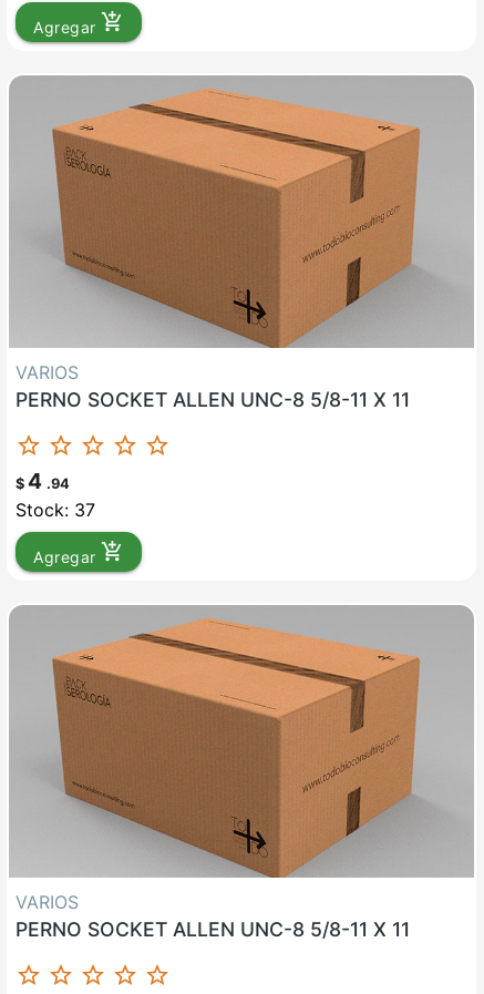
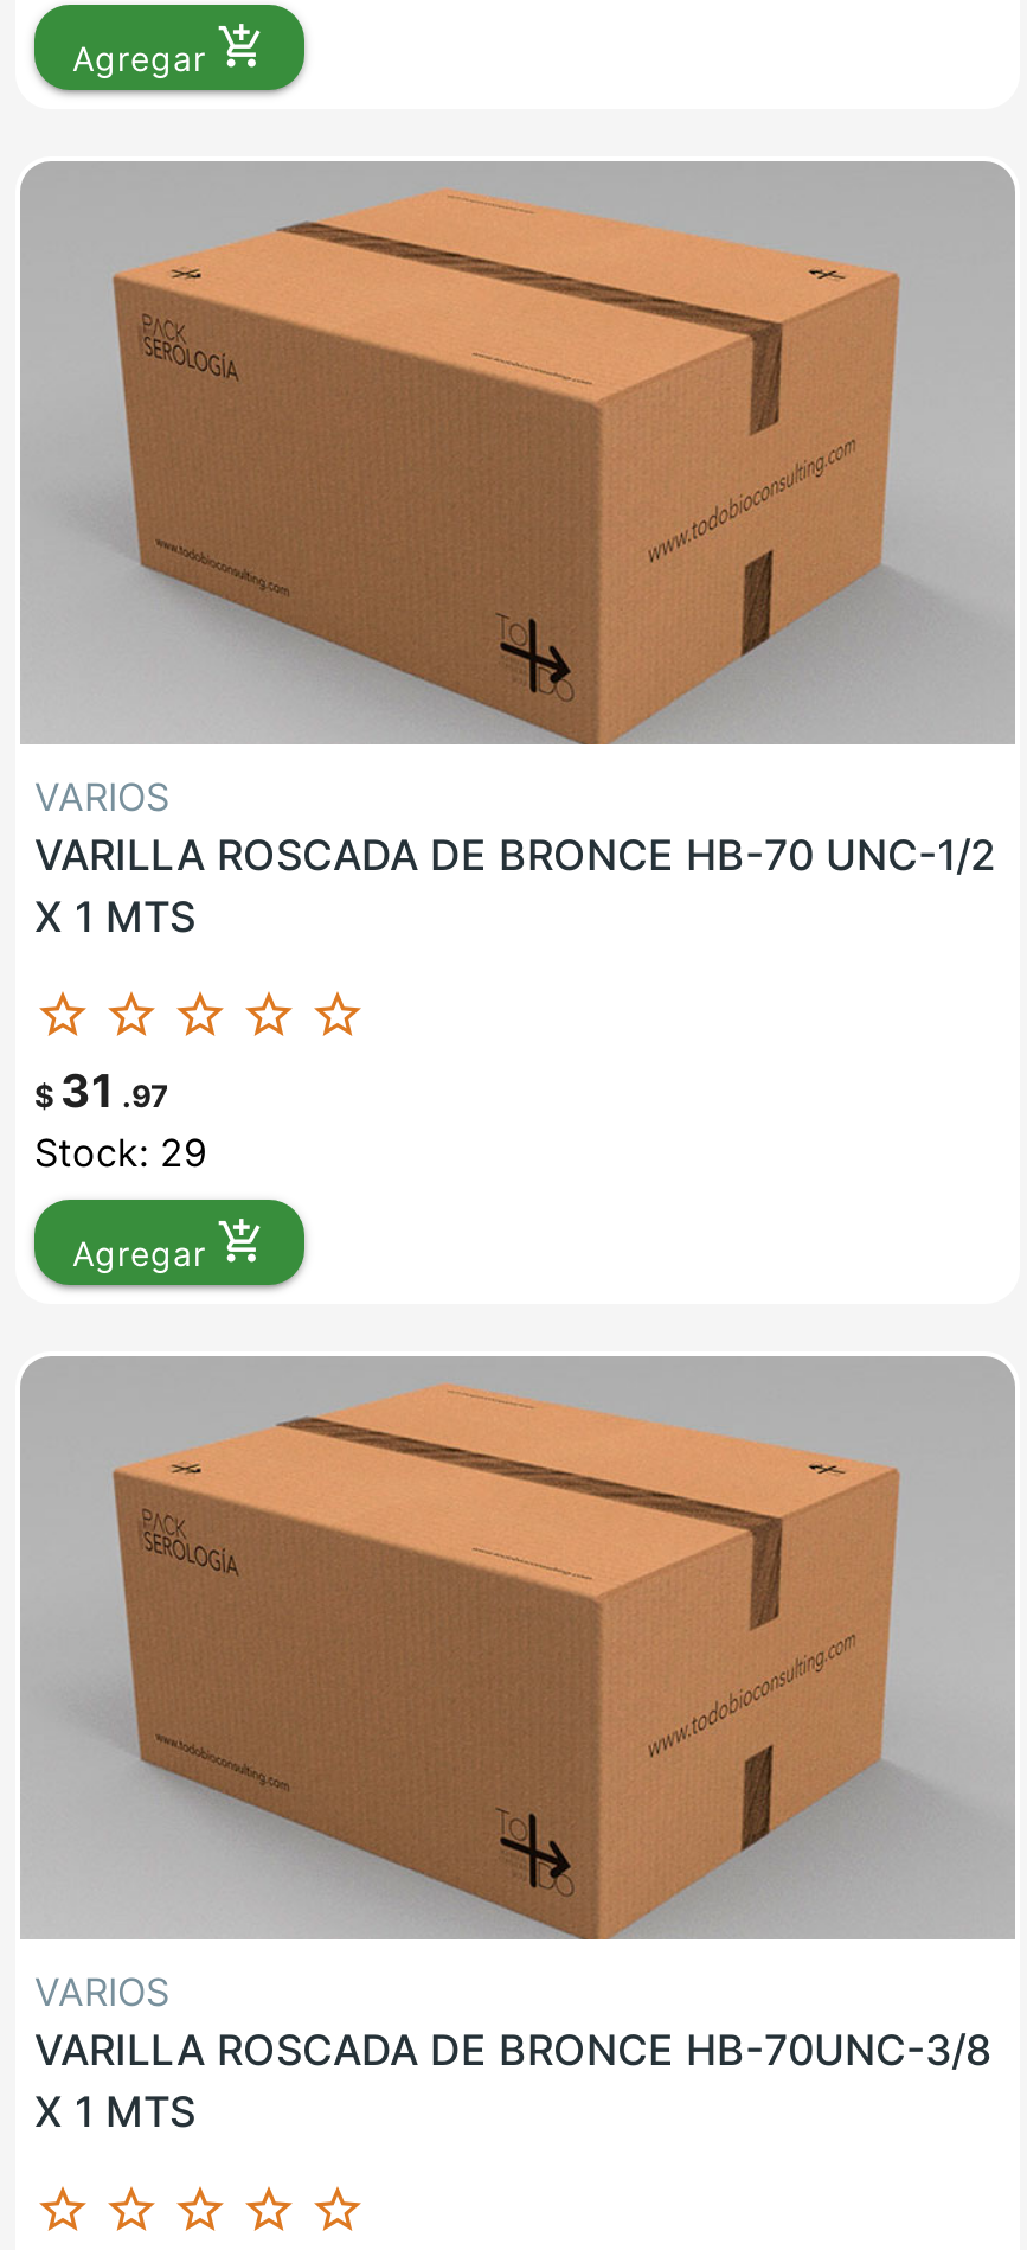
[16,388,410,411] PERNO SOCKET ALLEN UNC-8 5/8-11 X 11 -> [34,830,996,942] VARILLA ROSCADA DE BRONCE HB-70 UNC-1/2 | X 1 MTS
[16,468,70,494] $4.94 -> [34,1063,169,1120] $31.97
[16,499,95,521] Stock: 37 -> [34,1129,207,1176] Stock: 29
[16,918,410,941] PERNO SOCKET ALLEN UNC-8 5/8-11 X 11 -> [34,2025,991,2137] VARILLA ROSCADA DE BRONCE HB-70UNC-3/8 | X 1 MTS

